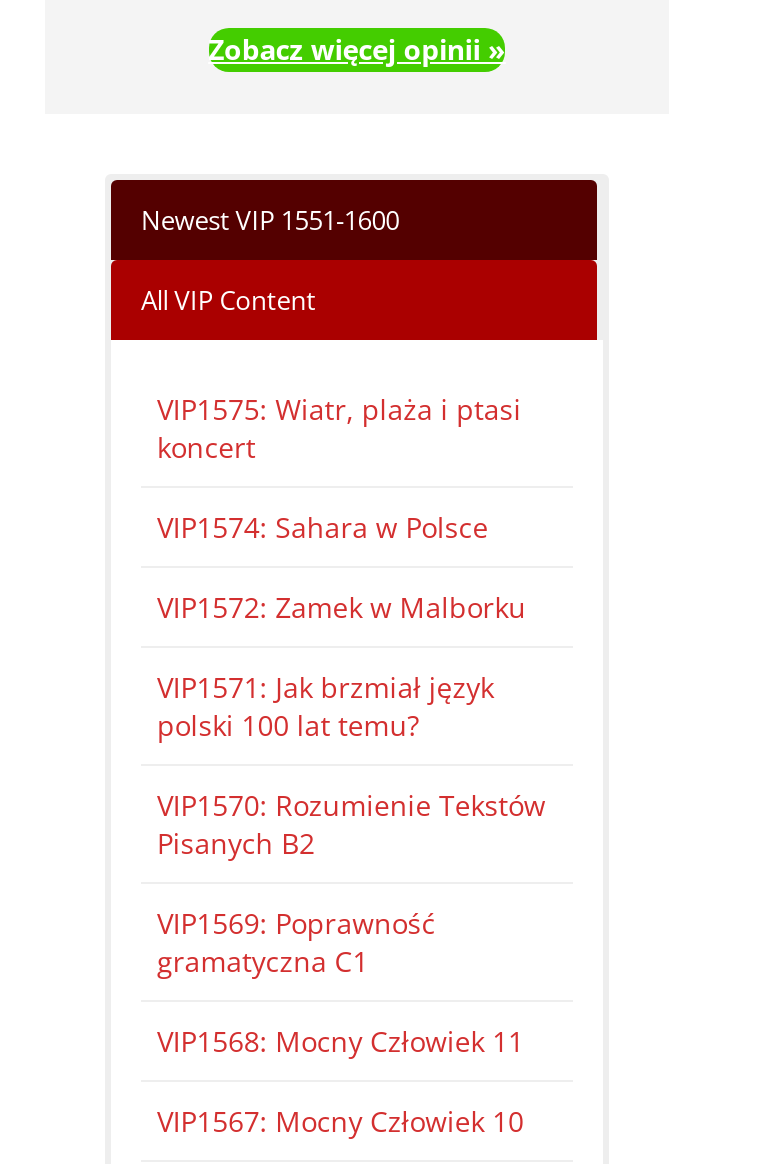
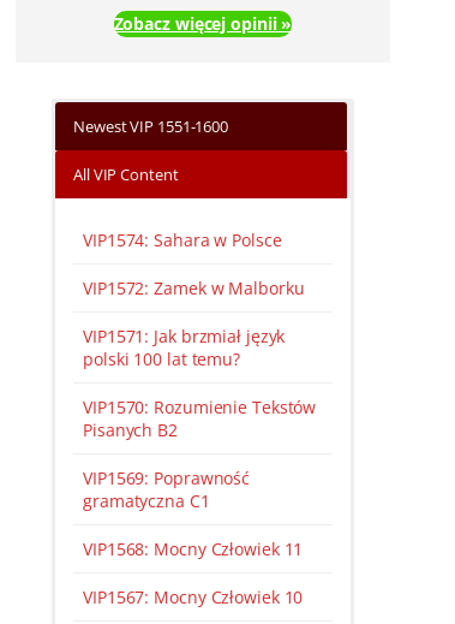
[157,390,521,466] VIP1575: Wiatr, plaża i ptasi | koncert -> none

